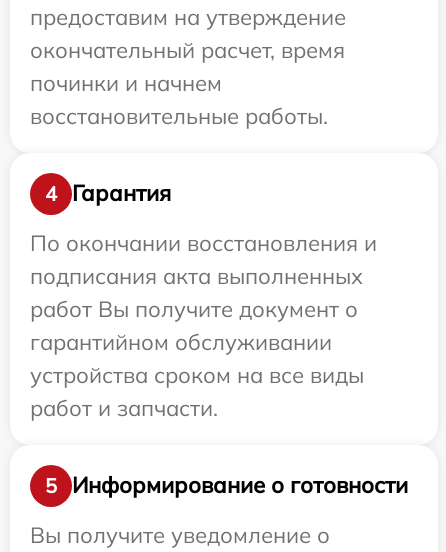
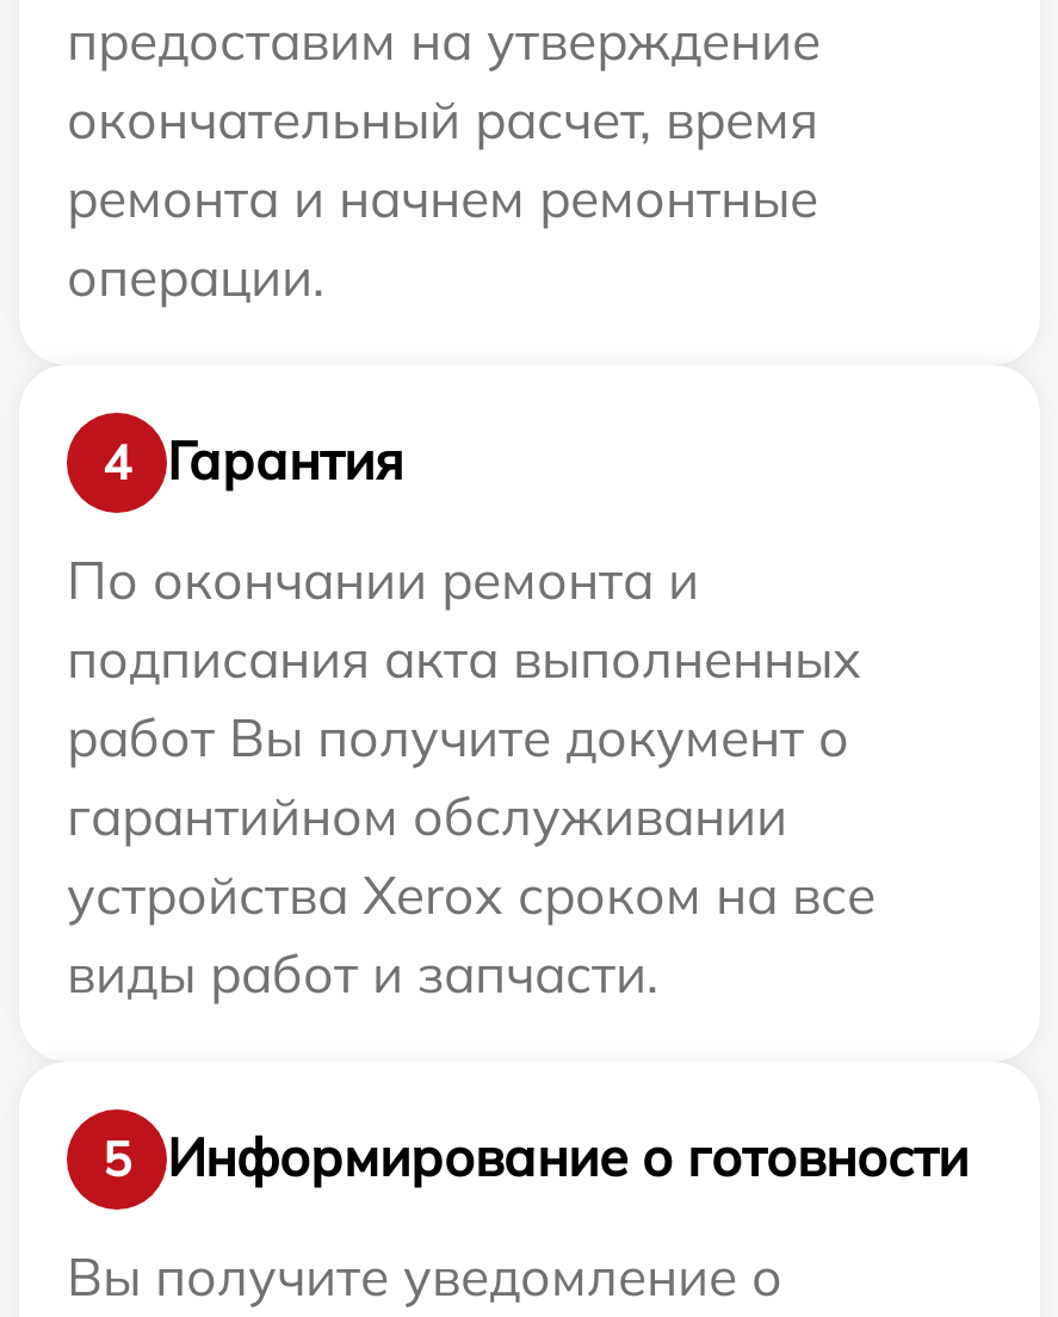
[30,69,328,130] починки и начнем | восстановительные работы. -> [67,164,818,310] ремонта и начнем ремонтные | операции.
[30,229,377,257] По окончании восстановления и -> [67,546,699,613] По окончании ремонта и
[30,361,364,422] устройства сроком на все виды | работ и запчасти. -> [67,861,876,1007] устройства Xerox сроком на все | виды работ и запчасти.

